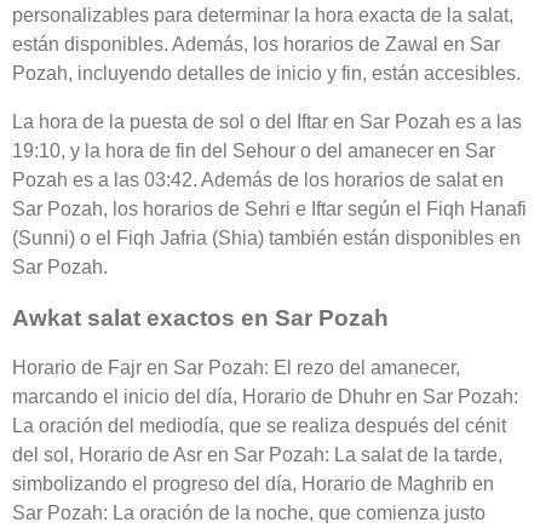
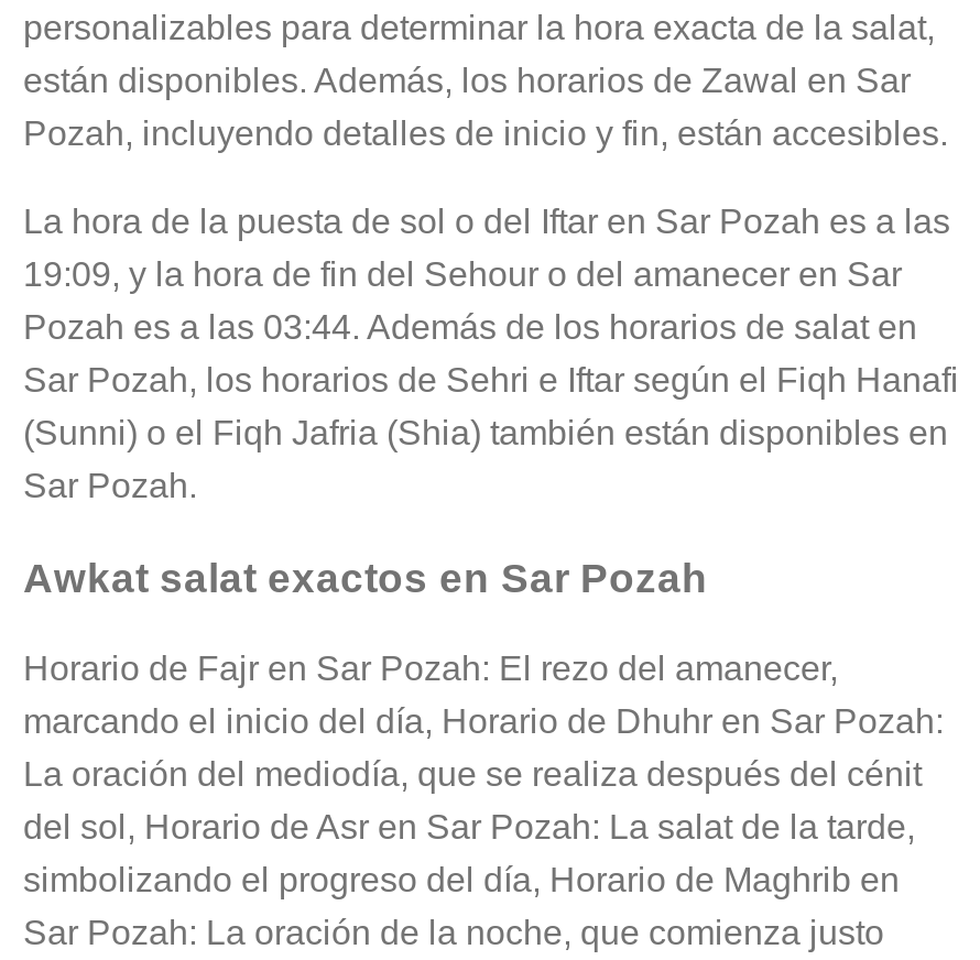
[12,140,495,161] 19:10, y la hora de fin del Sehour o del amanecer en Sar -> [23,255,902,293] 19:09, y la hora de fin del Sehour o del amanecer en Sar
[12,169,504,190] Pozah es a las 03:42. Además de los horarios de salat en -> [23,308,917,345] Pozah es a las 03:44. Además de los horarios de salat en

